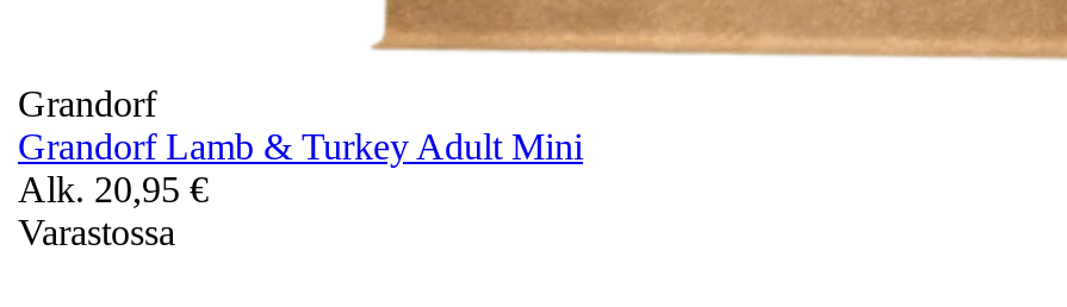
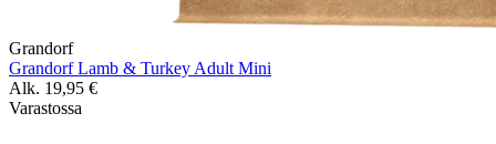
[18,168,209,209] Alk. 20,95 € -> [9,78,97,97] Alk. 19,95 €

